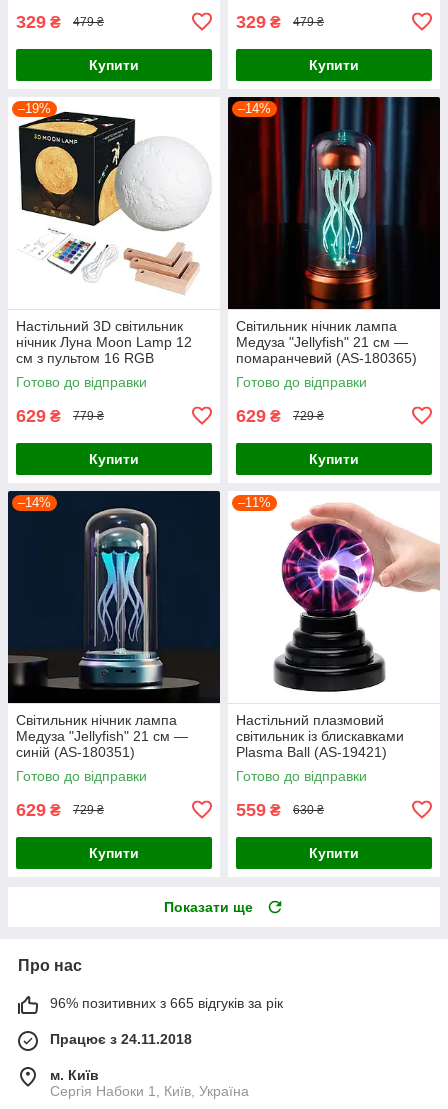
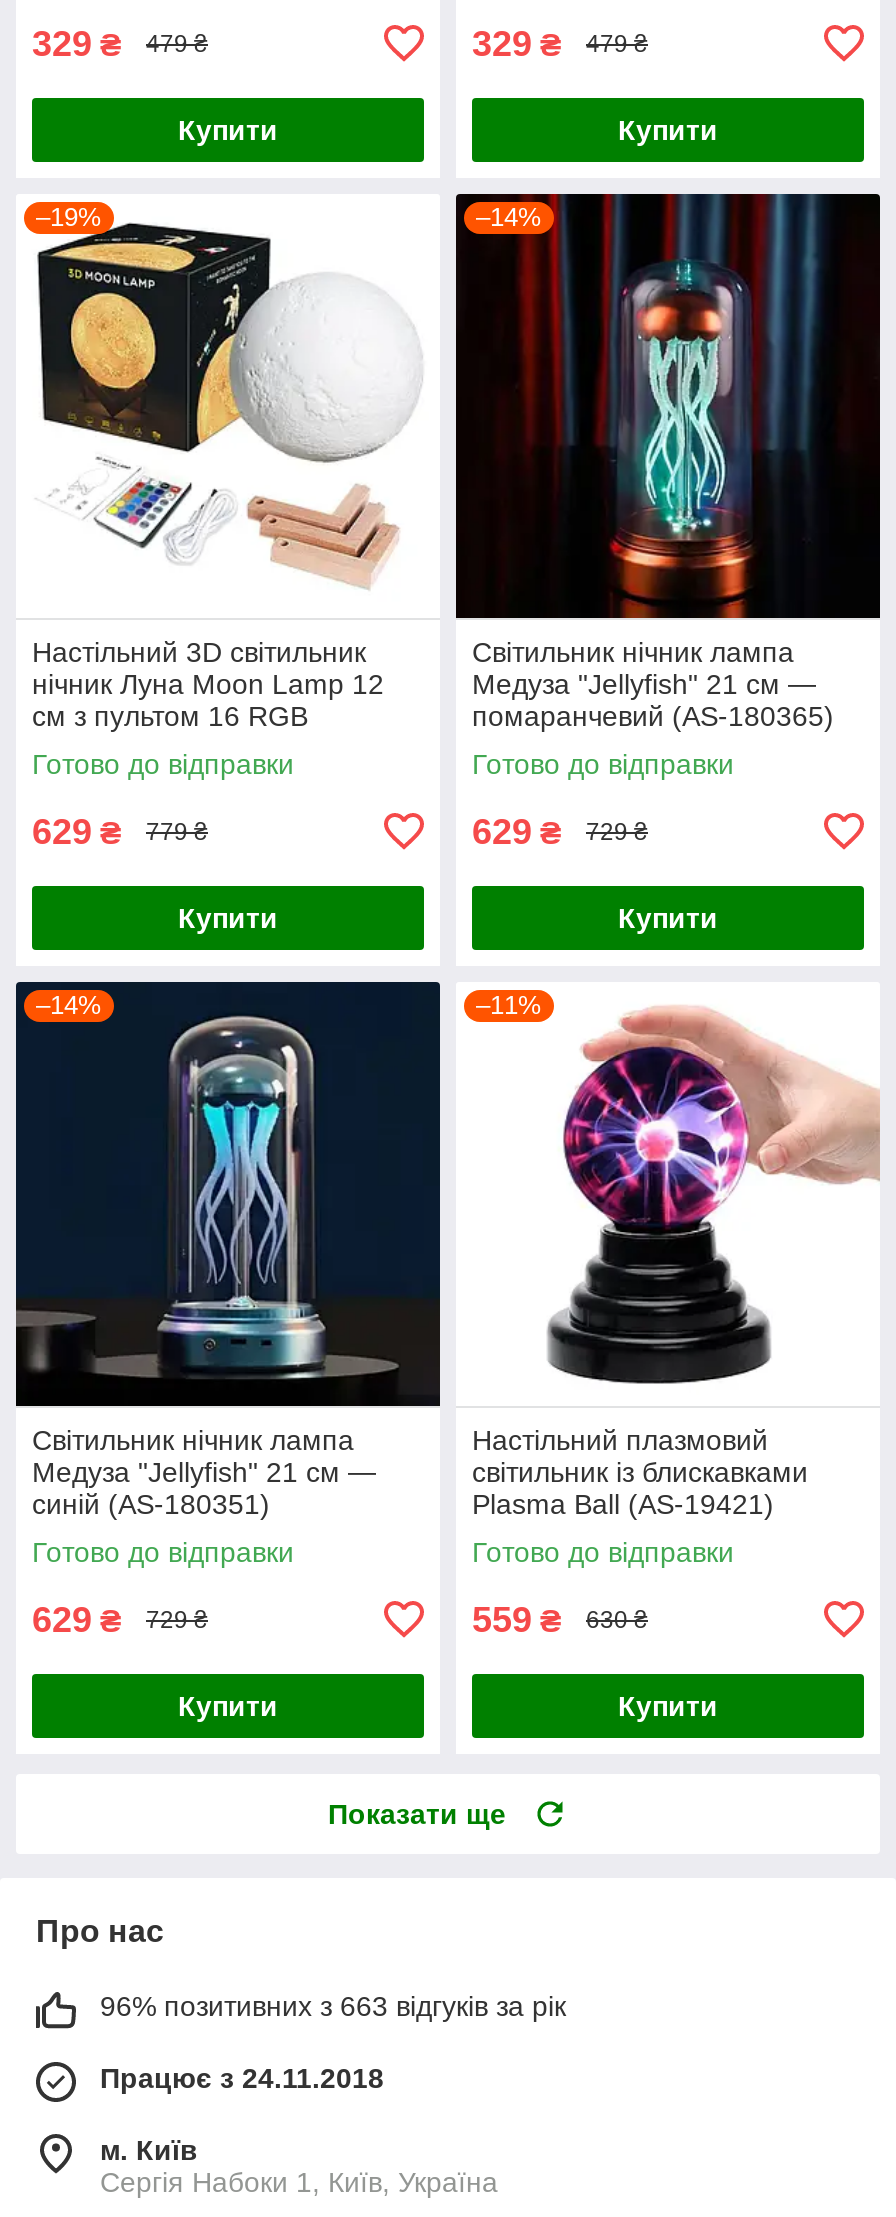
[50,995,283,1011] 96% позитивних з 665 відгуків за рік -> [100,1990,566,2022] 96% позитивних з 663 відгуків за рік

